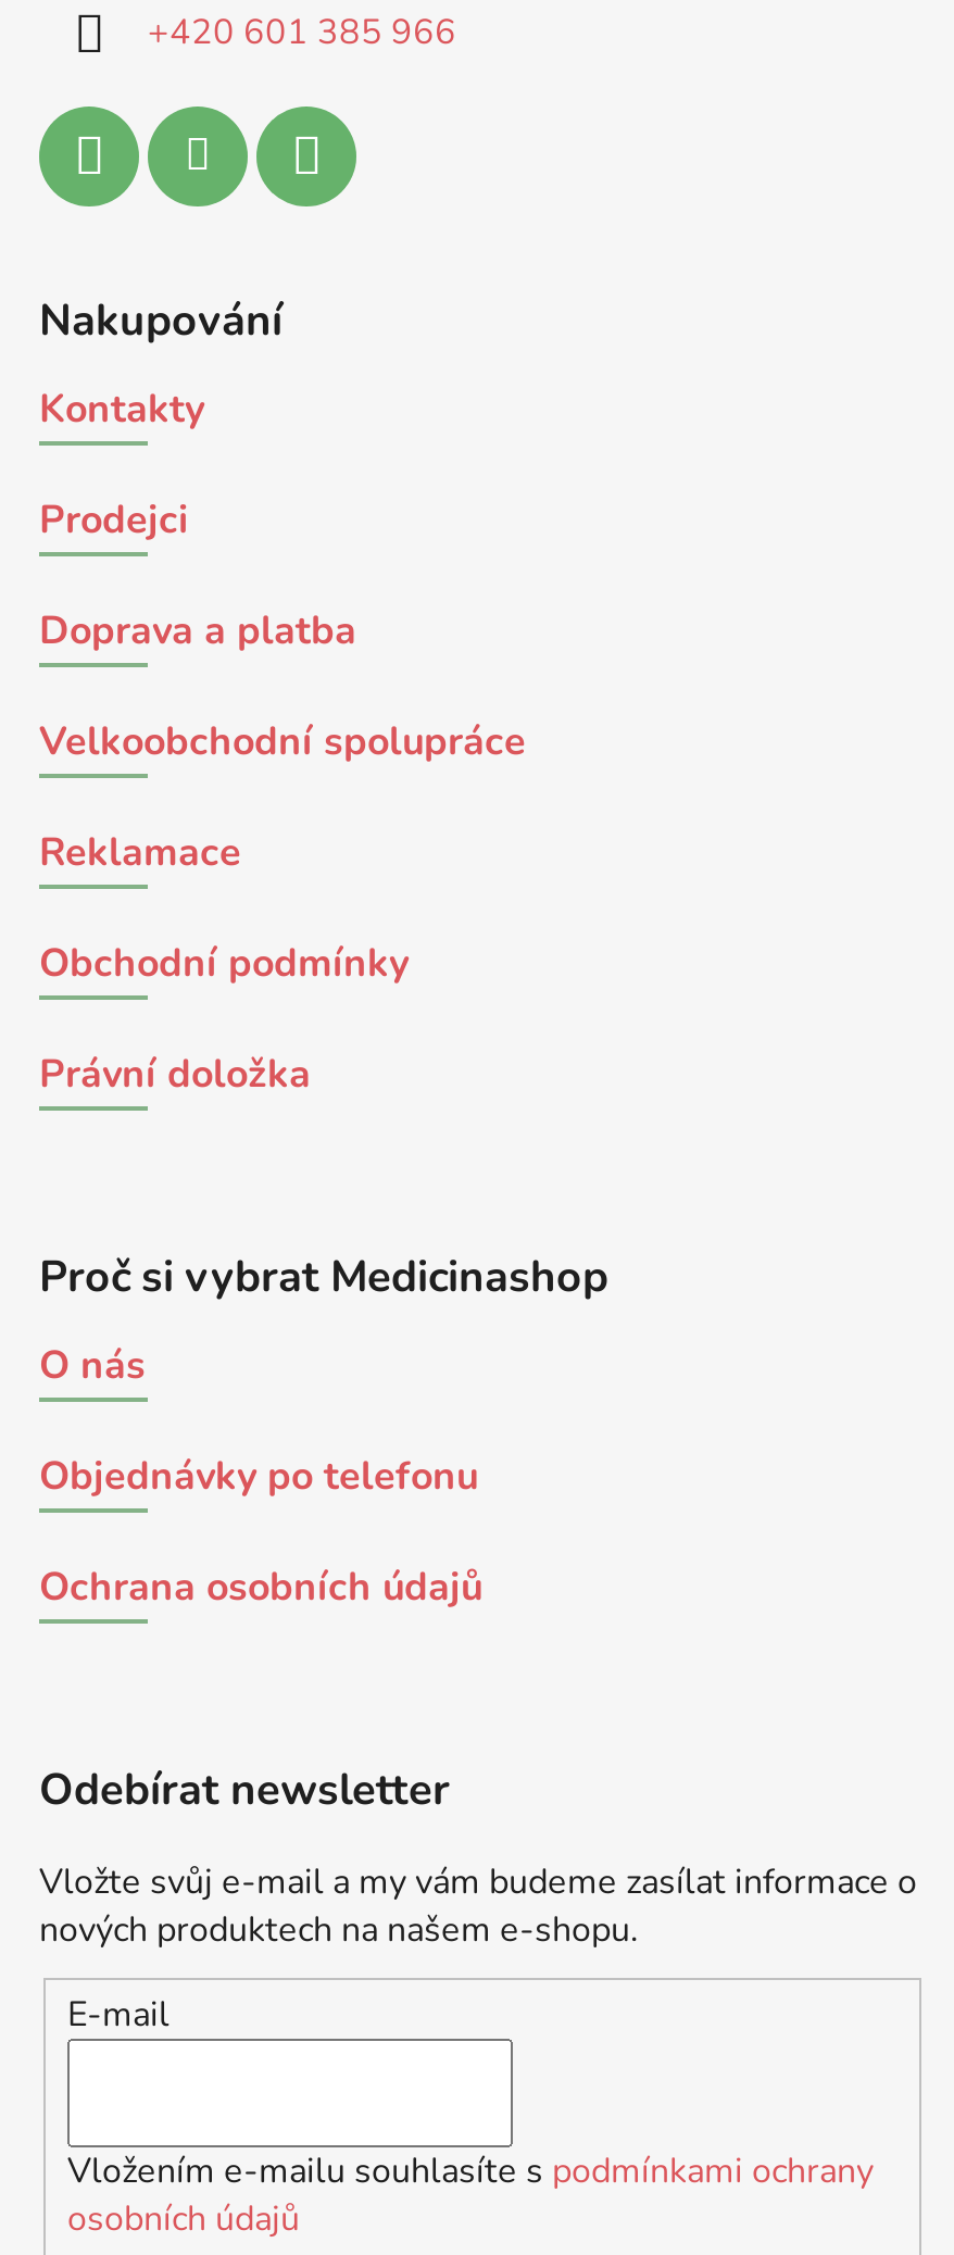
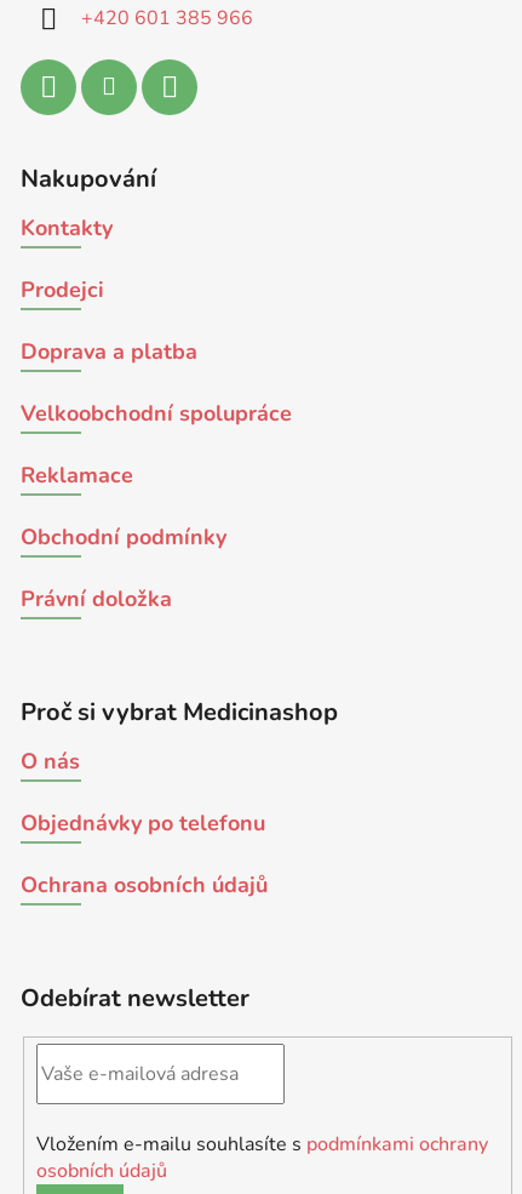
[39,1858,917,2040] Vložte svůj e-mail a my vám budeme zasílat informace o | nových produktech na našem e-shopu. | E-mail -> none

